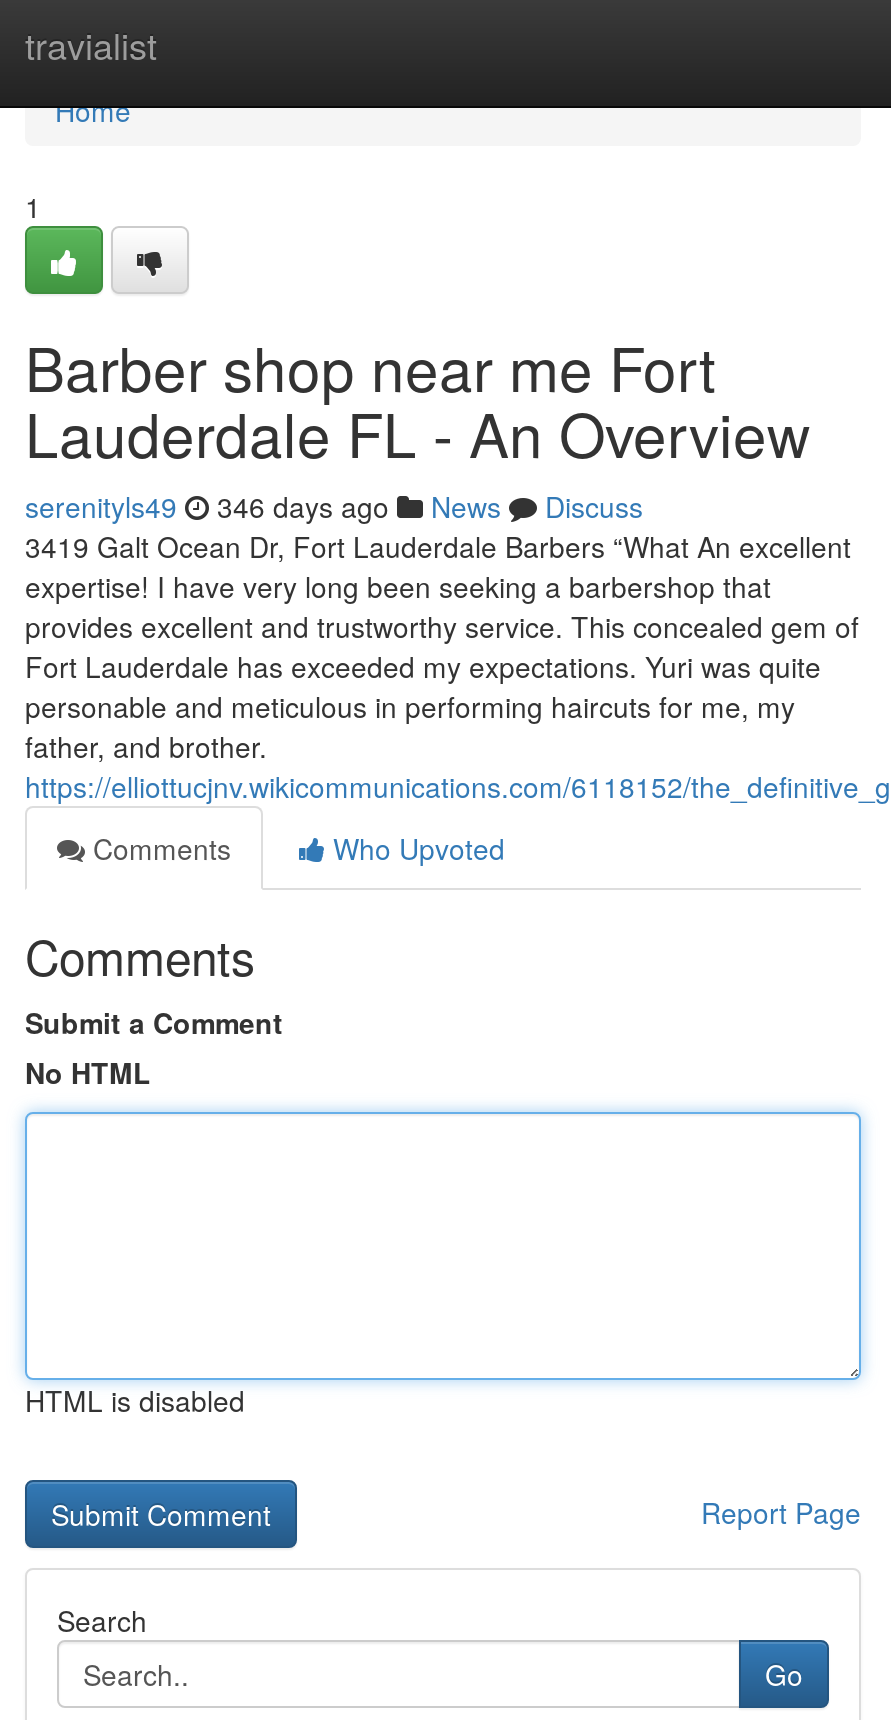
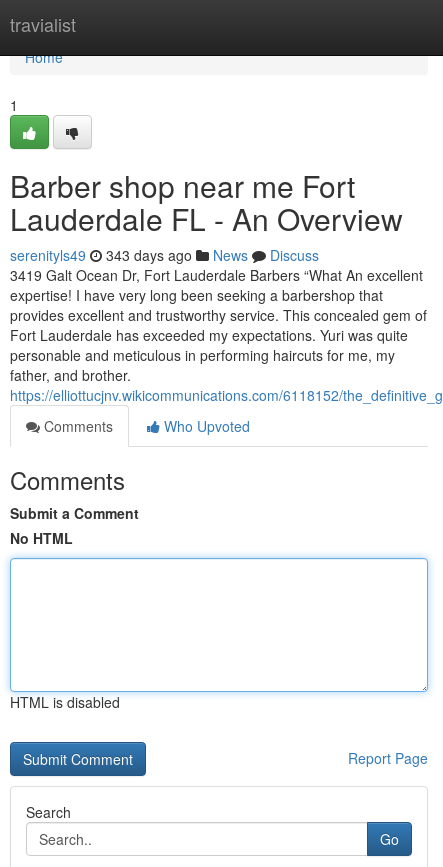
[25,486,643,526] serenityls49 346 days ago News Discuss -> [10,245,319,265] serenityls49 343 days ago News Discuss

